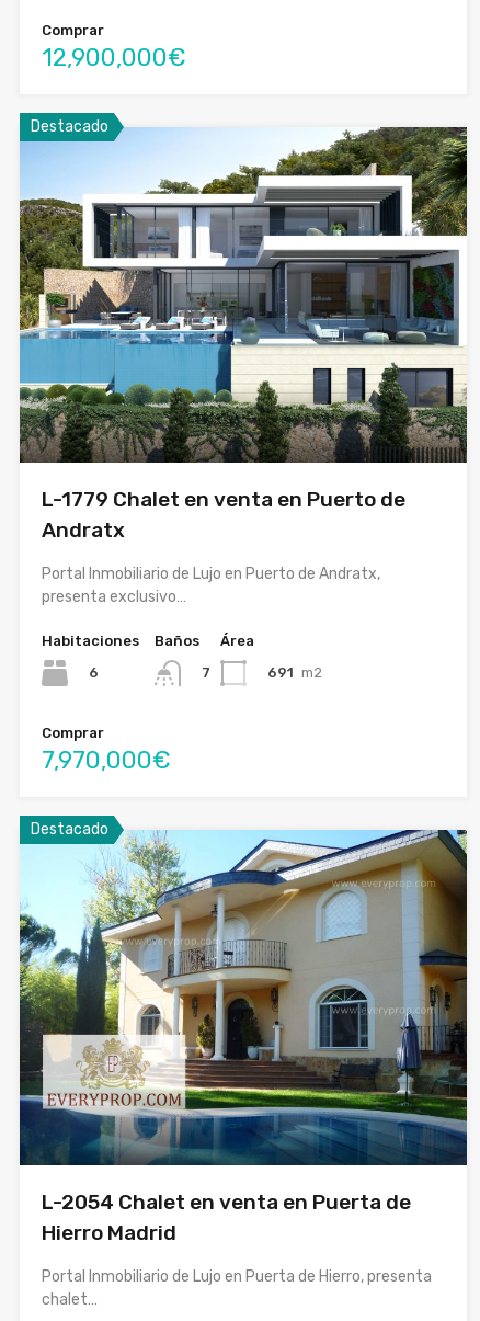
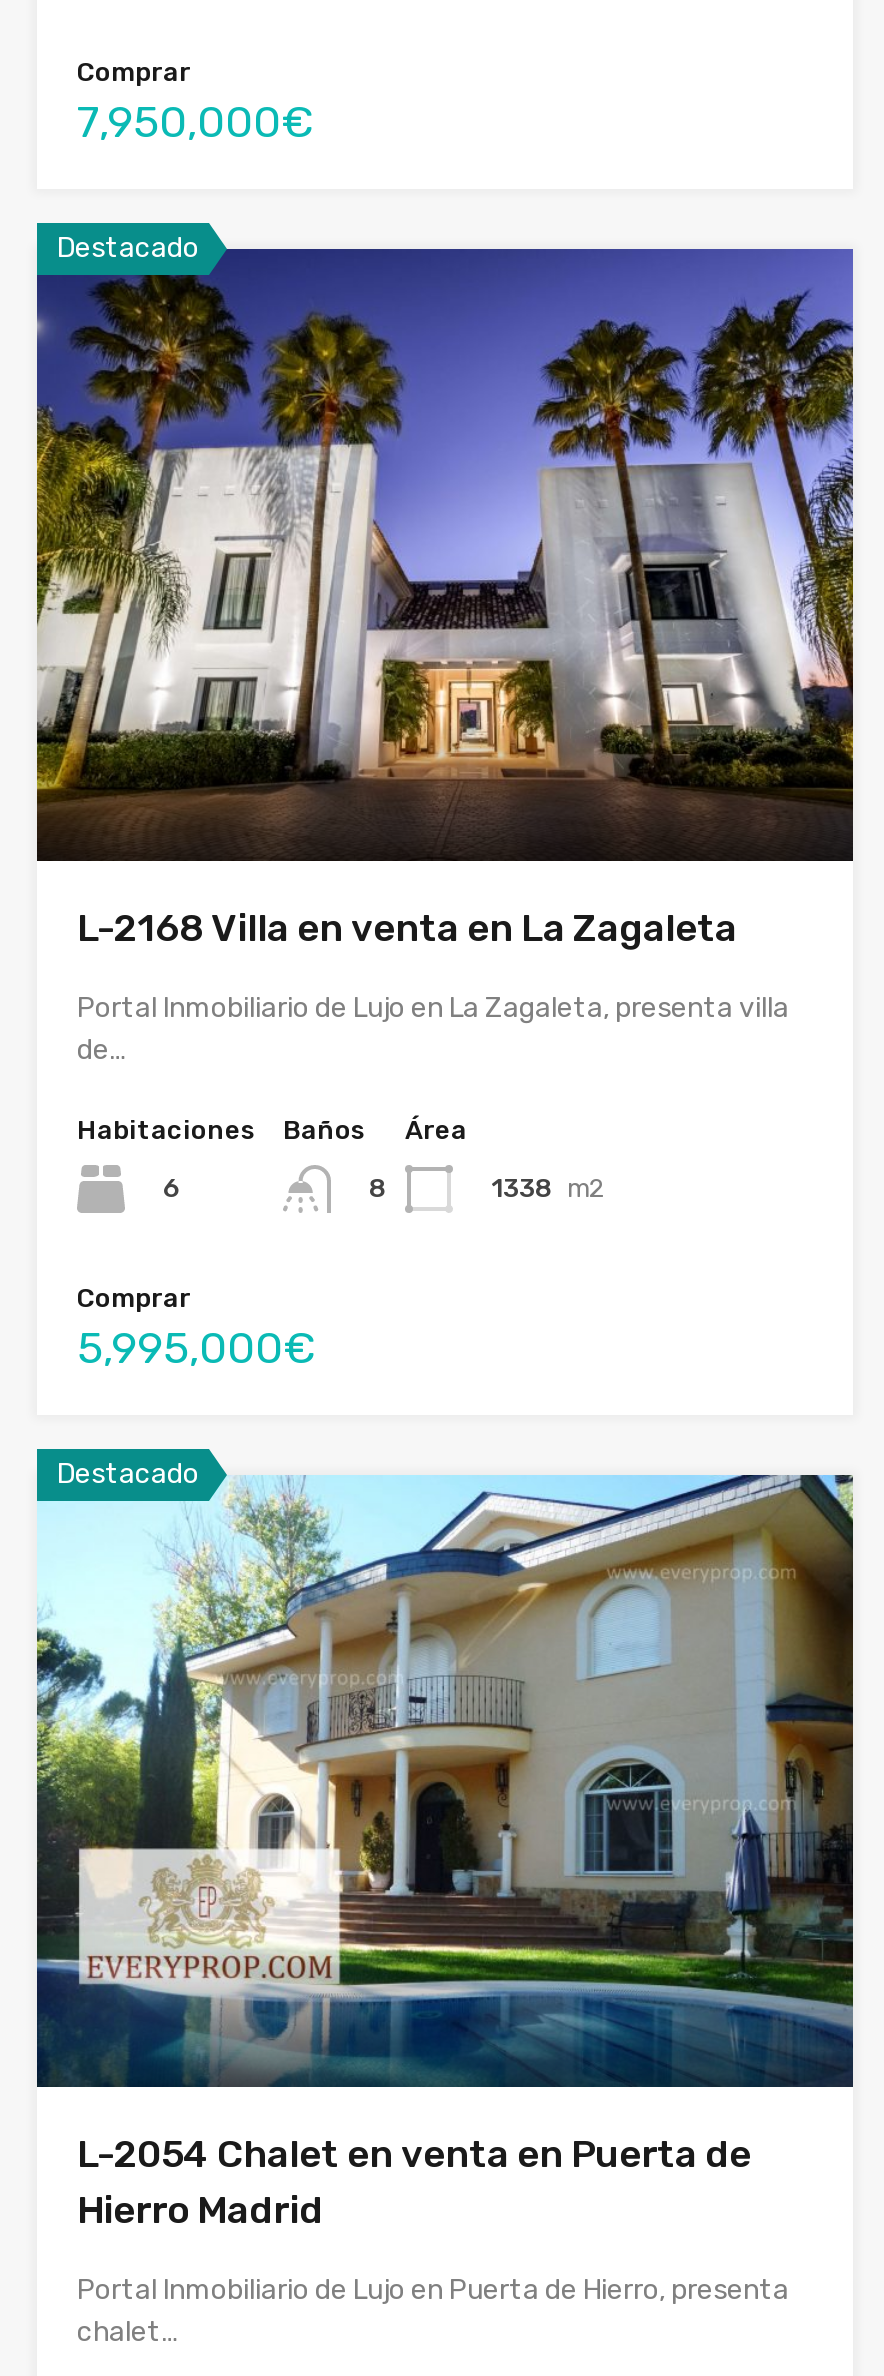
[42,43,186,72] 12,900,000€ -> [77,94,315,148] 7,950,000€
[19,126,468,543] [image] | L-1779 Chalet en venta en Puerto de | Andratx -> [35,246,855,950] [image] | L-2168 Villa en venta en La Zagaleta
[42,564,380,606] Portal Inmobiliario de Lujo en Puerto de Andratx, | presenta exclusivo… -> [77,990,789,1066] Portal Inmobiliario de Lujo en La Zagaleta, presenta villa | de…
[202,664,210,681] 7 -> [369,1172,387,1202] 8
[267,664,322,681] 691 m2 -> [491,1172,605,1202] 1338 m2
[42,746,171,775] 7,970,000€ -> [77,1320,317,1374] 5,995,000€

